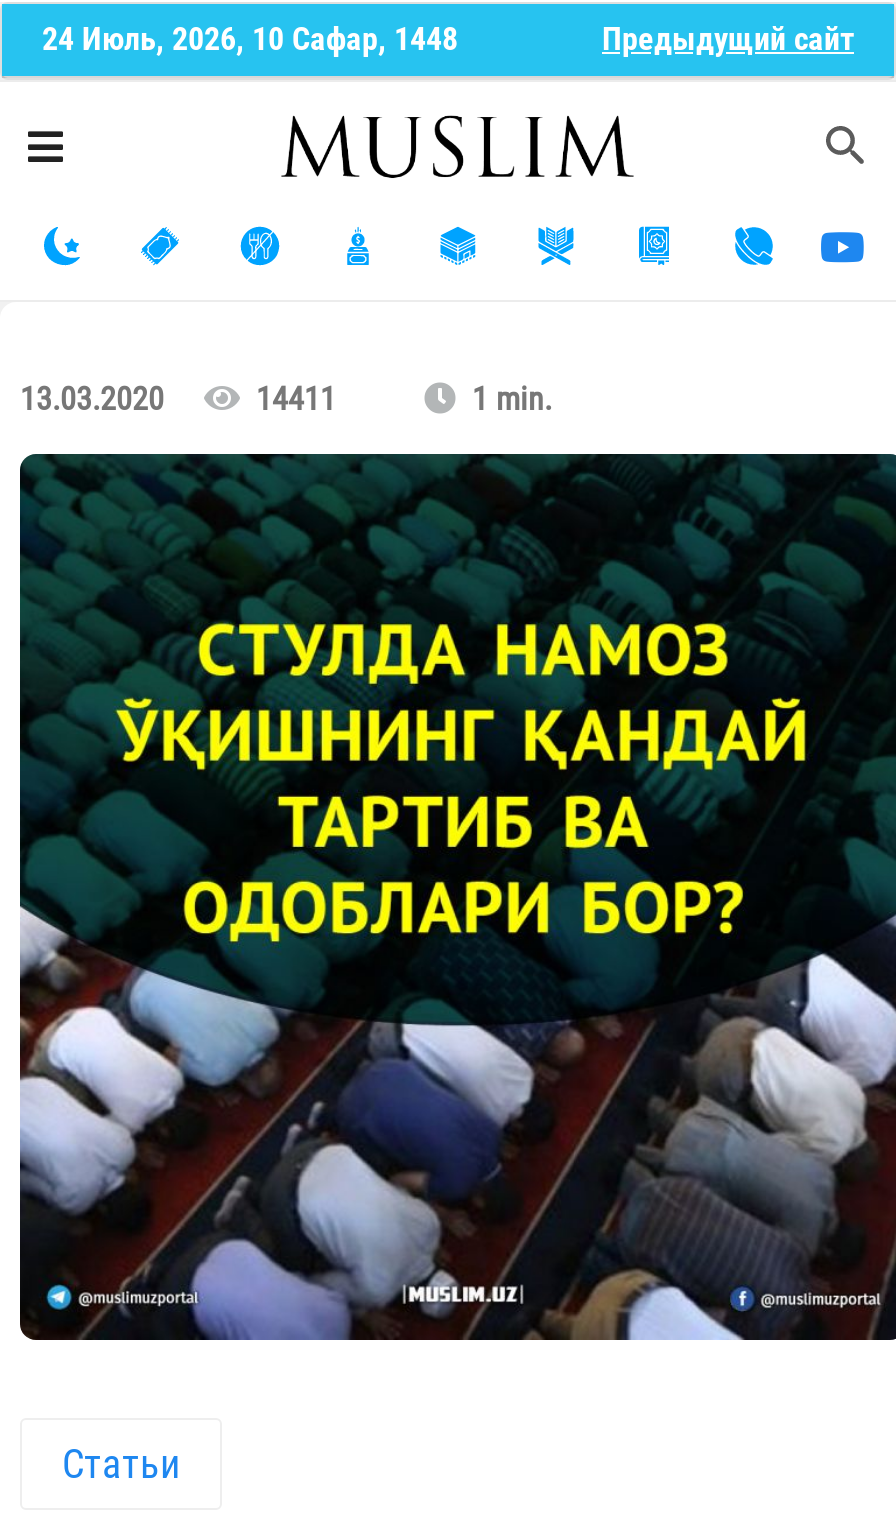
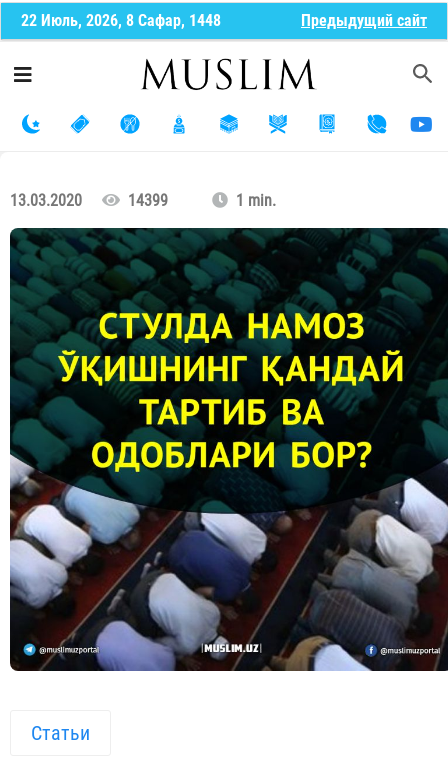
[42,20,458,58] 24 Июль, 2026, 10 Сафар, 1448 -> [21,11,221,30] 22 Июль, 2026, 8 Сафар, 1448
[20,380,344,418] 13.03.2020 14411 -> [10,191,172,210] 13.03.2020 14399

